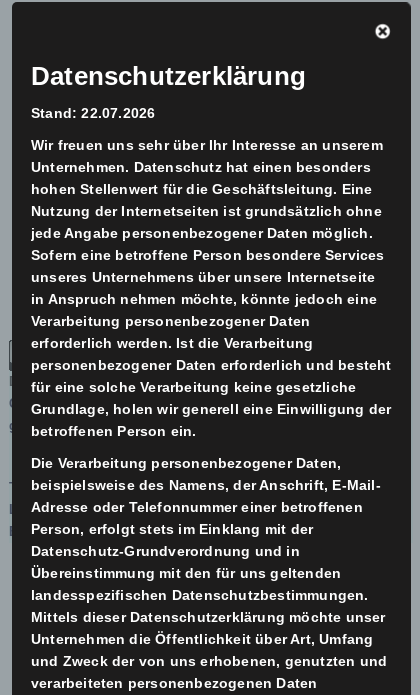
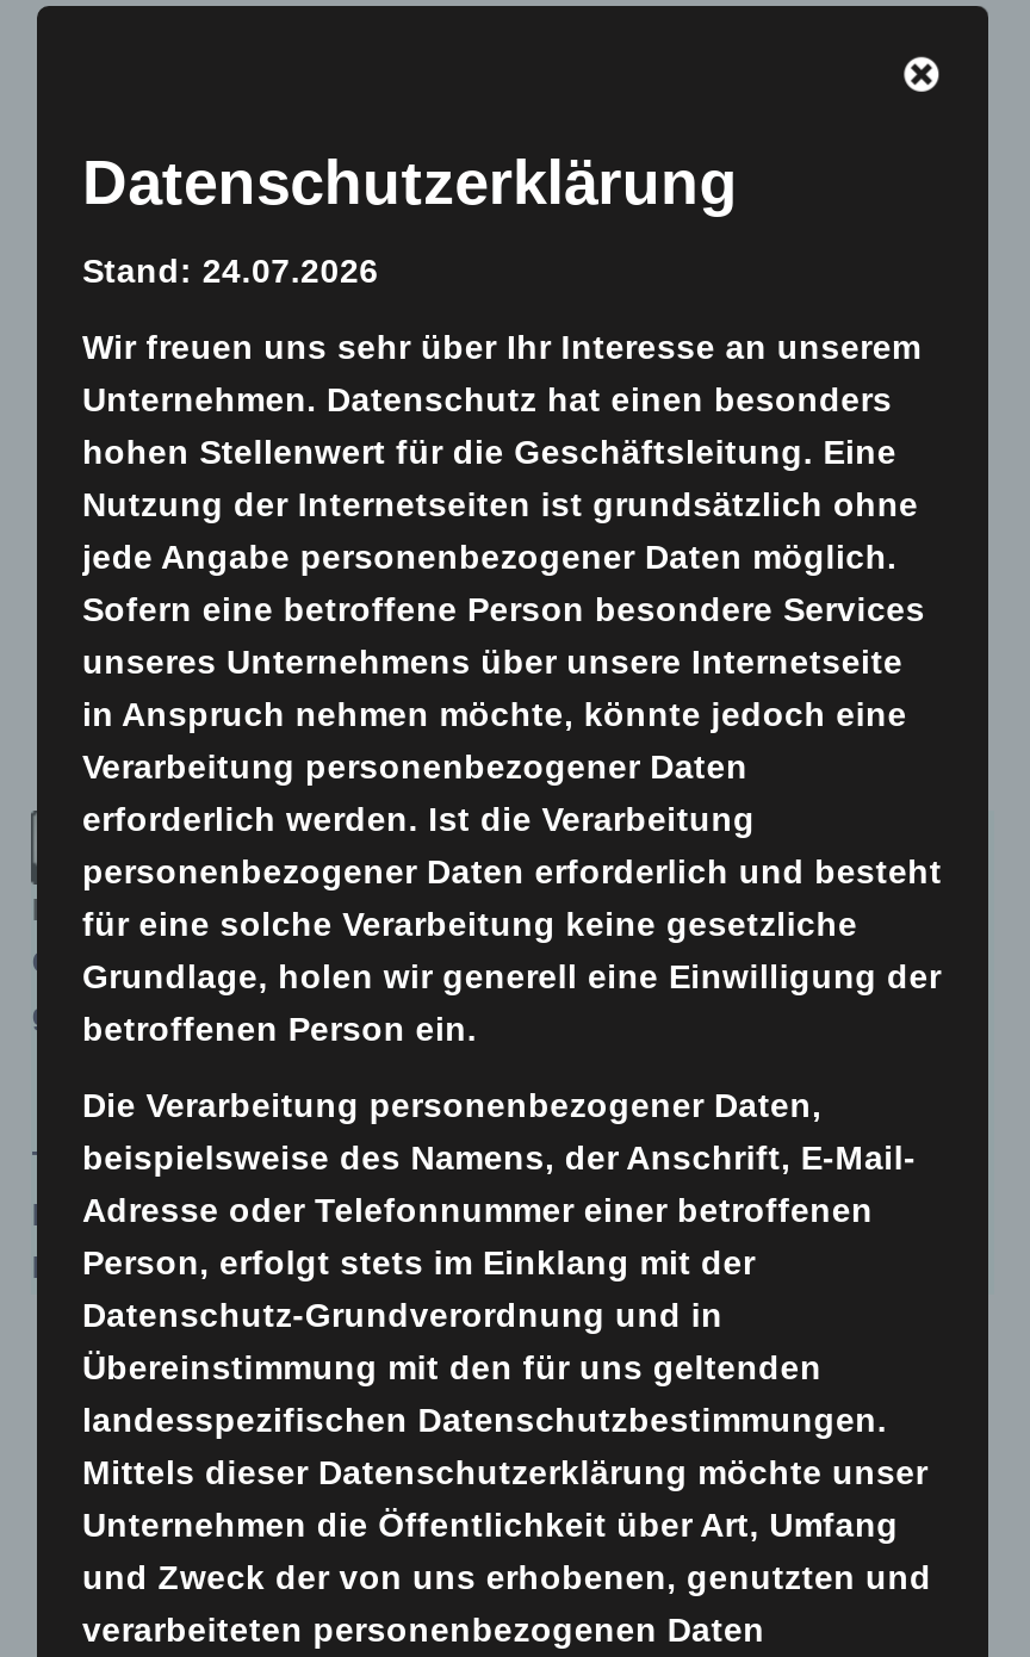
[31,106,155,122] Stand: 22.07.2026 -> [82,252,379,290] Stand: 24.07.2026

